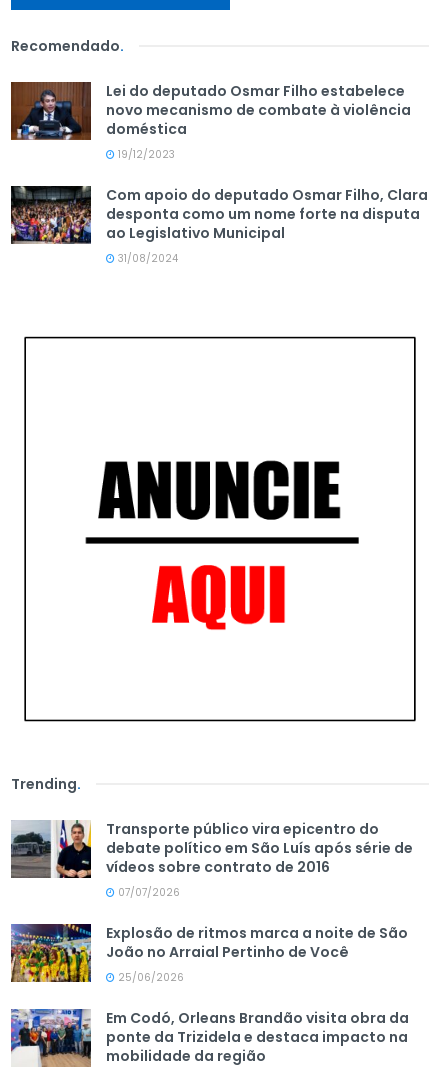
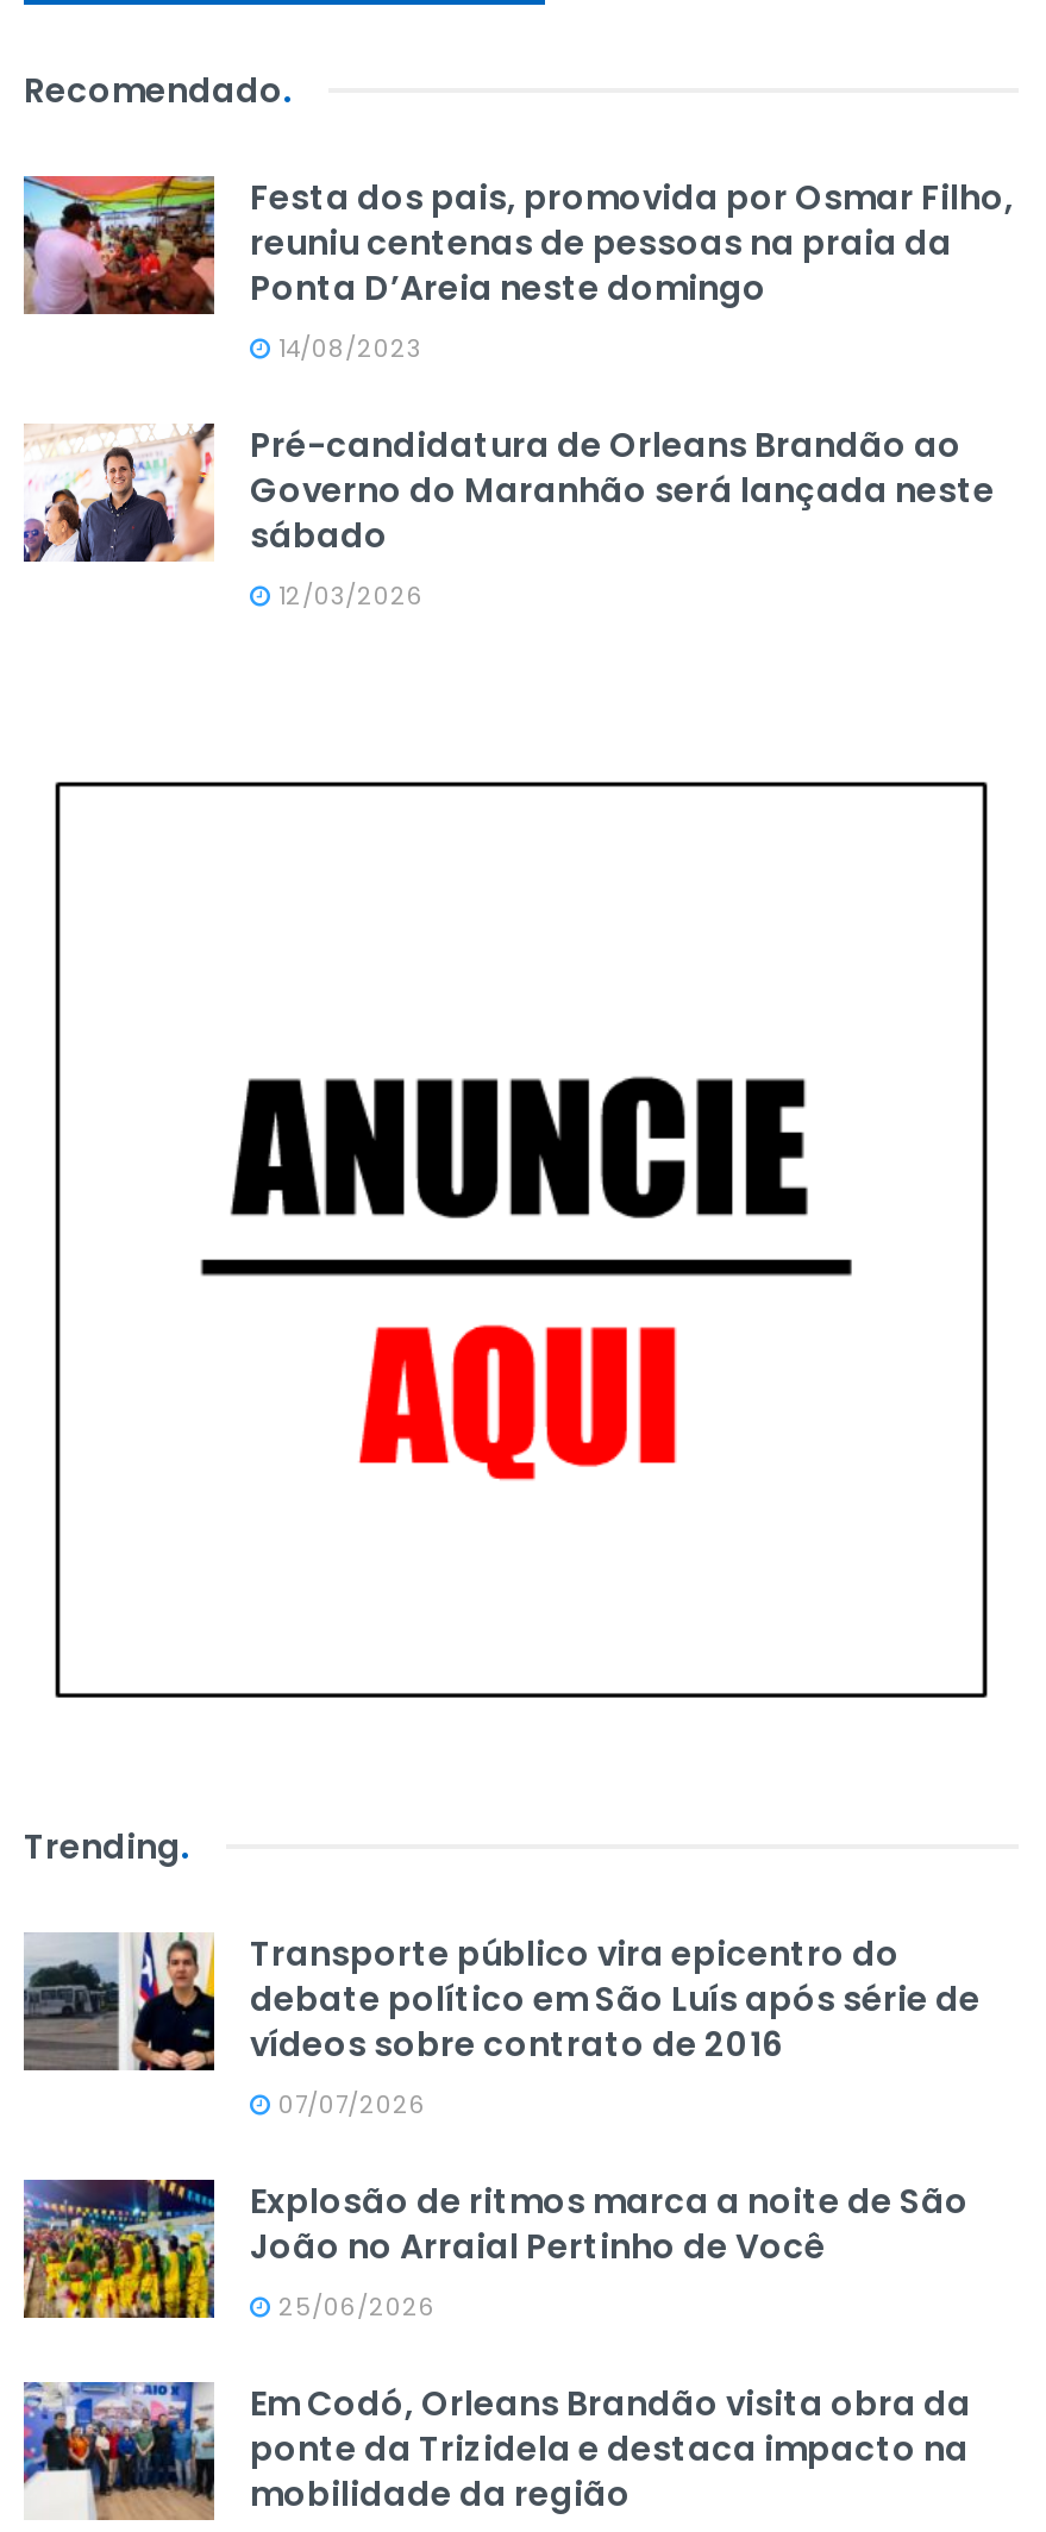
[10,81,411,162] [image] | Lei do deputado Osmar Filho estabelece | novo mecanismo de combate à violência | doméstica | 19/12/2023 -> [21,174,1014,367] [image] | Festa dos pais, promovida por Osmar Filho, | reuniu centenas de pessoas na praia da | Ponta D’Areia neste domingo | 14/08/2023
[10,185,428,266] [image] | Com apoio do deputado Osmar Filho, Clara | desponta como um nome forte na disputa | ao Legislativo Municipal | 31/08/2024 -> [21,422,995,615] [image] | Pré-candidatura de Orleans Brandão ao | Governo do Maranhão será lançada neste | sábado | 12/03/2026

